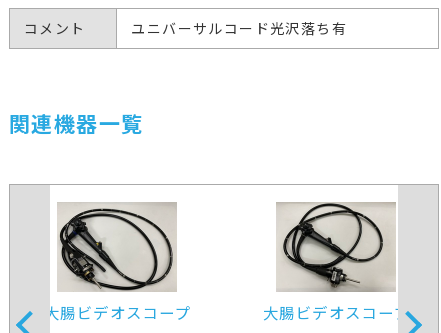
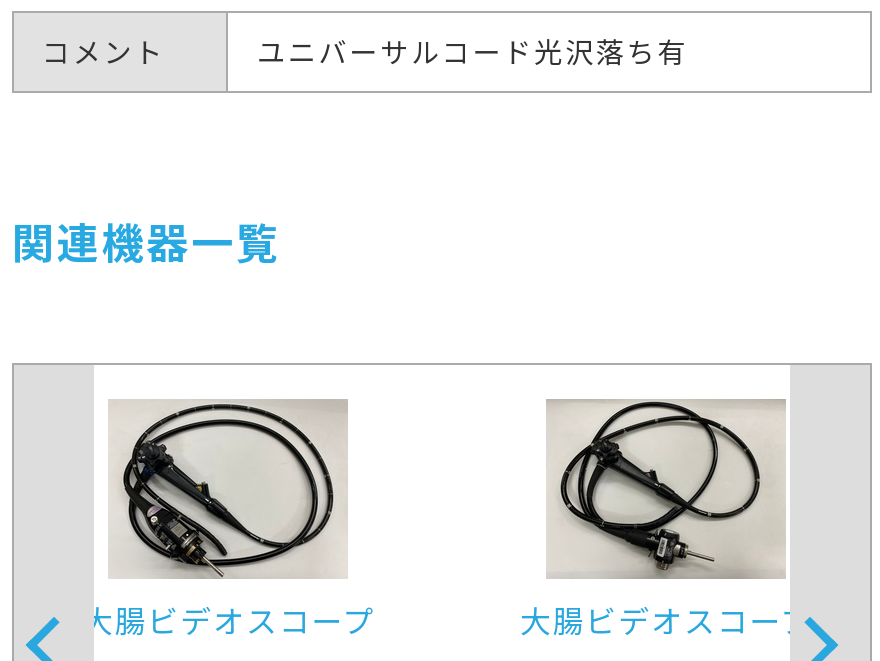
[59,205,174,291] [image] -> [114,403,340,575] [image]

